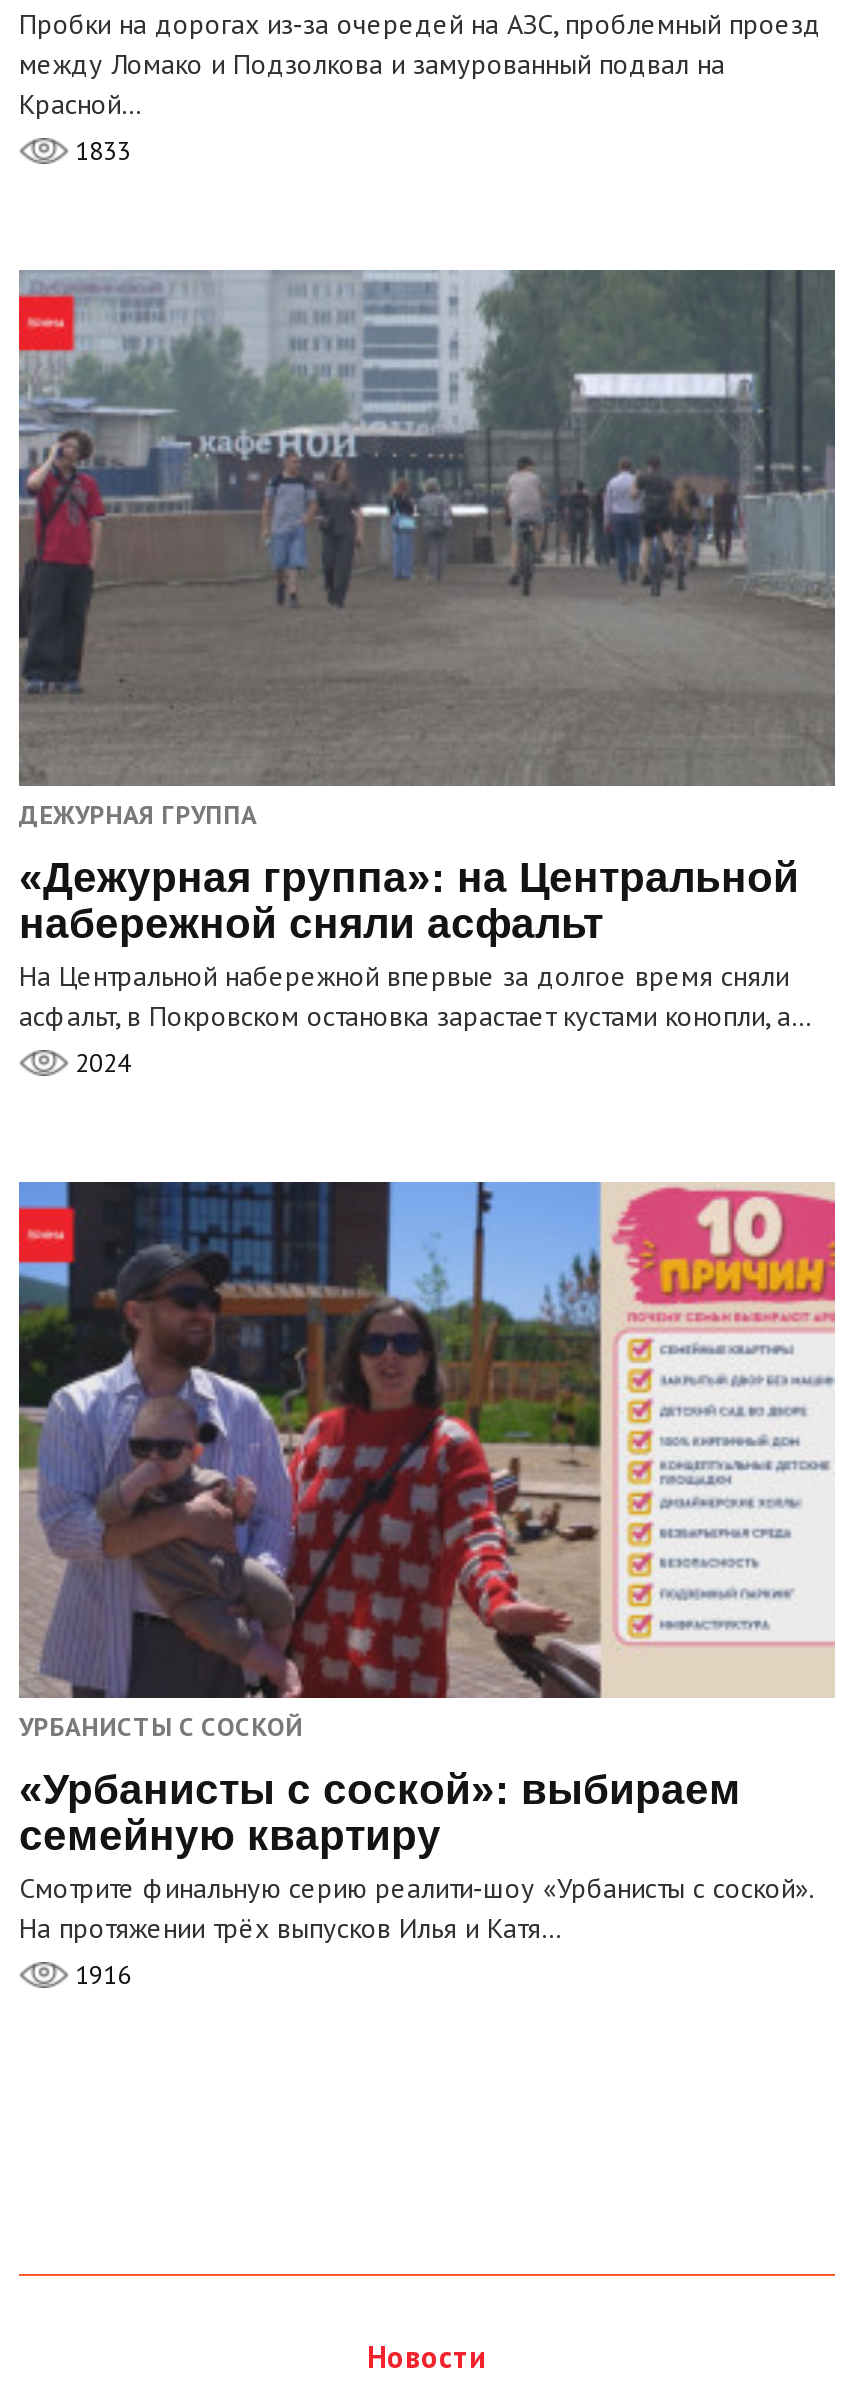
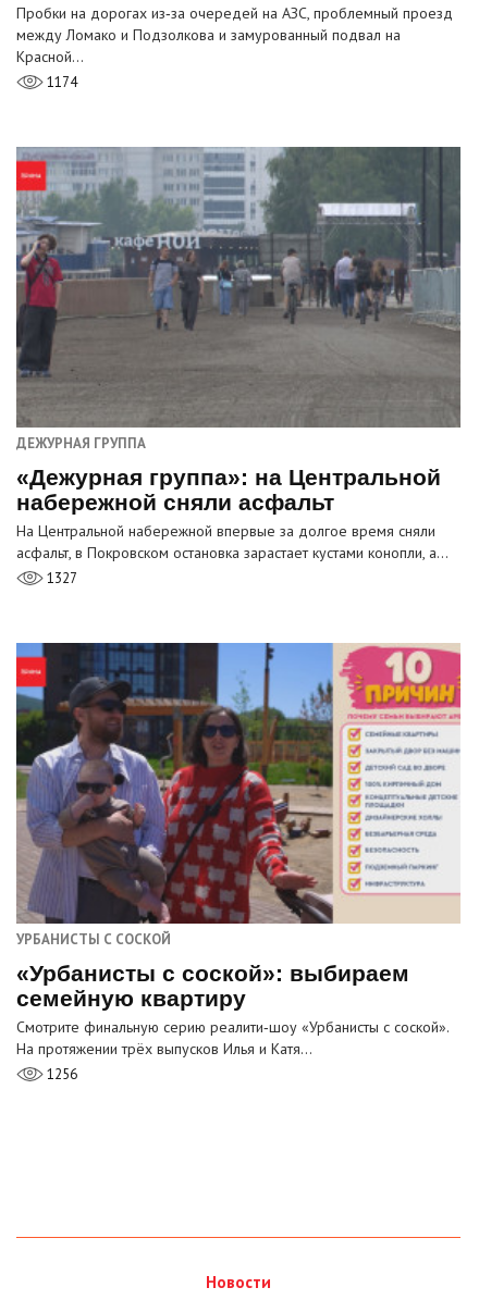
[69,134,131,168] 1833 -> [44,73,77,91] 1174
[69,1046,131,1080] 2024 -> [44,569,77,587] 1327
[69,1958,131,1992] 1916 -> [44,1065,77,1084] 1256

